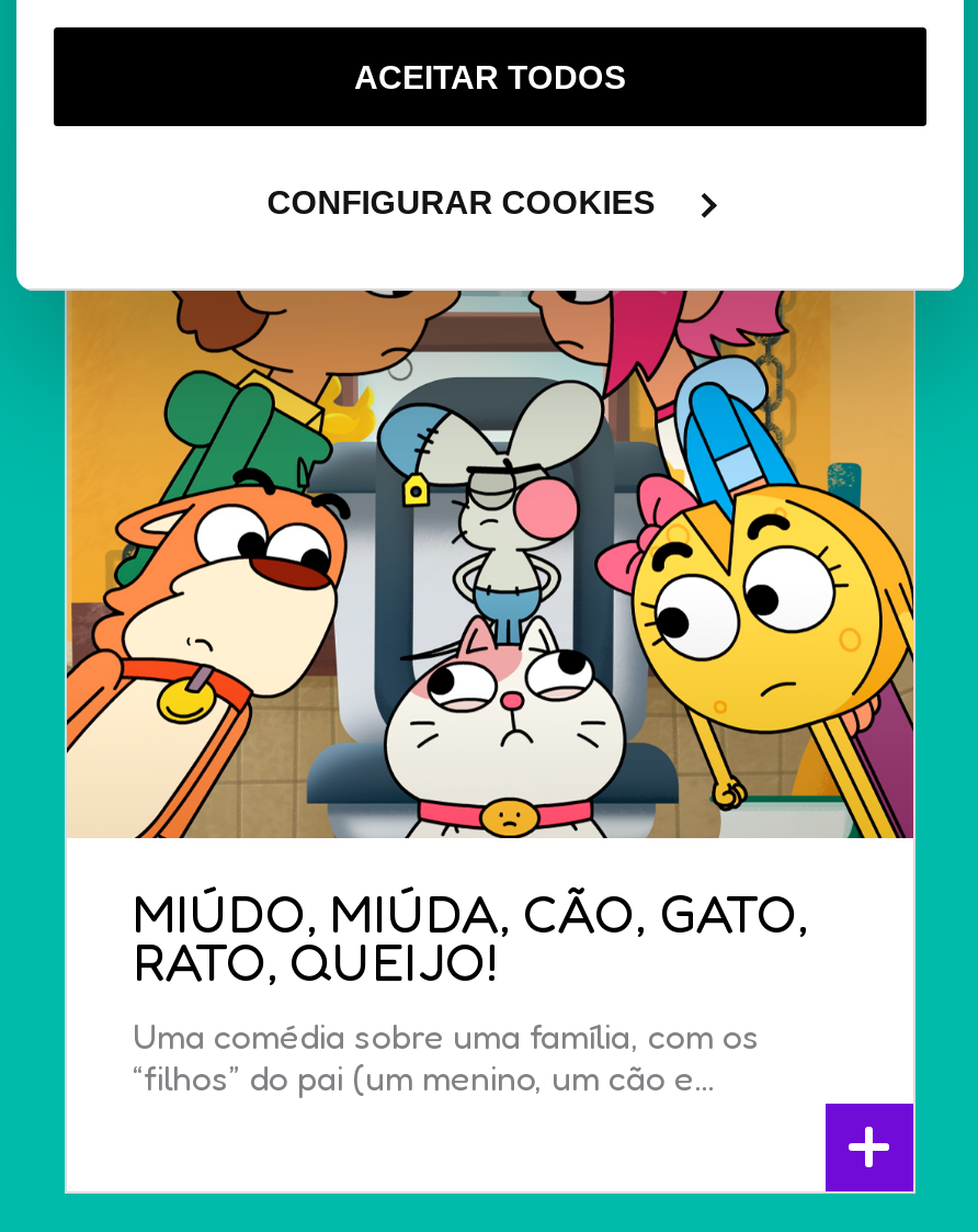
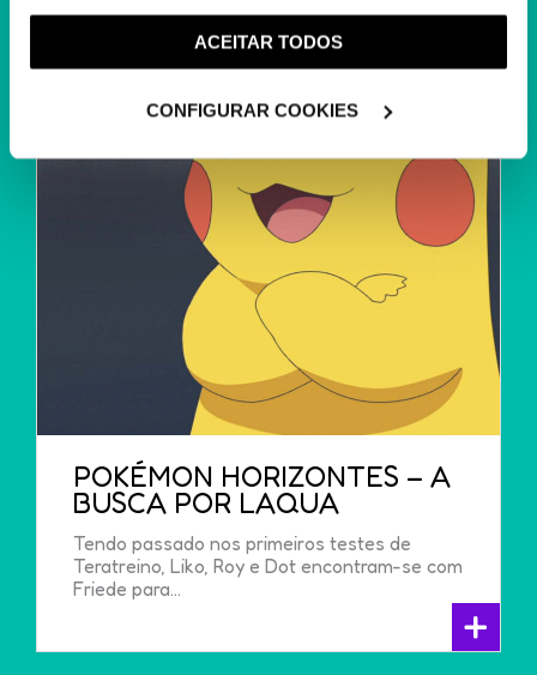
[65,287,916,1099] [image] | MIÚDO, MIÚDA, CÃO, GATO, | RATO, QUEIJO! | Uma comédia sobre uma família, com os | “filhos” do pai (um menino, um cão e... -> [36,157,501,601] [image] | POKÉMON HORIZONTES – A | BUSCA POR LAQUA | Tendo passado nos primeiros testes de | Teratreino, Liko, Roy e Dot encontram-se com | Friede para...

